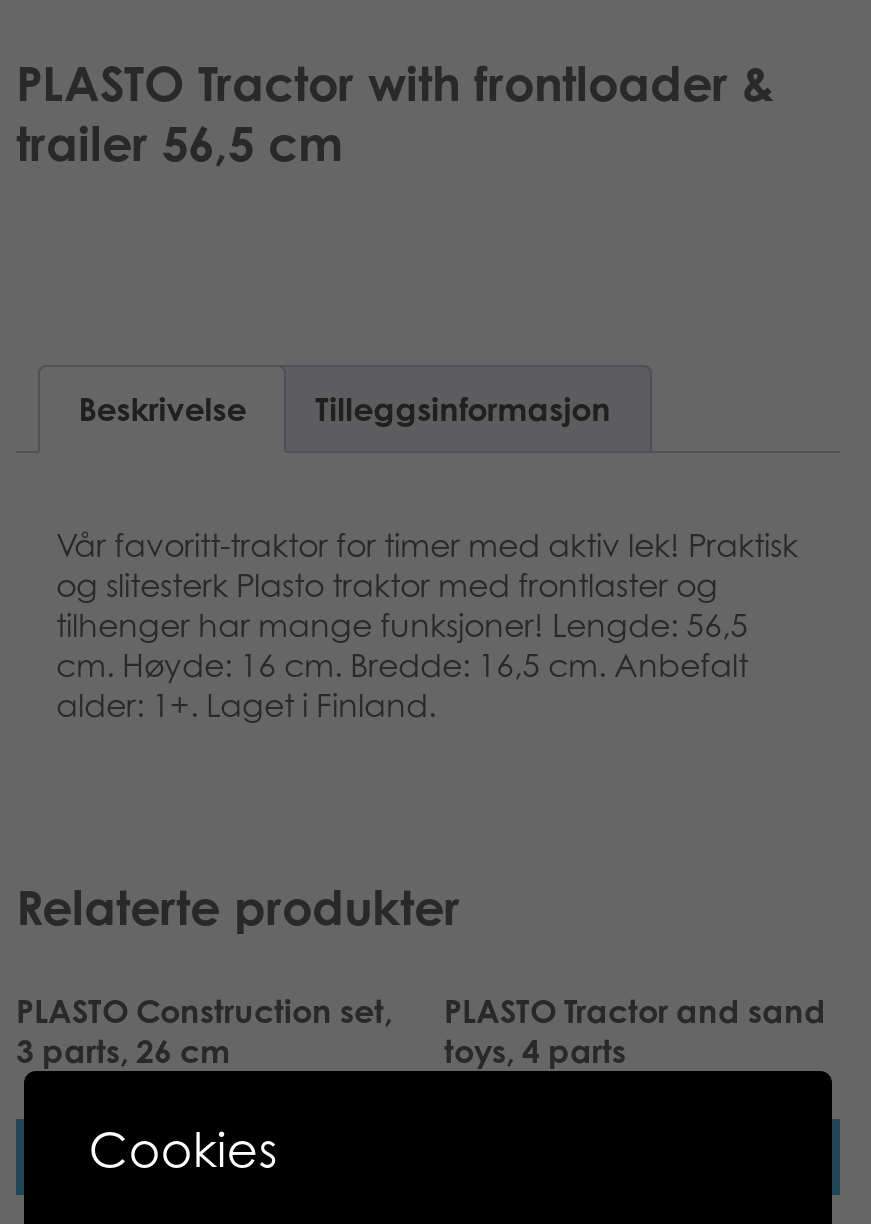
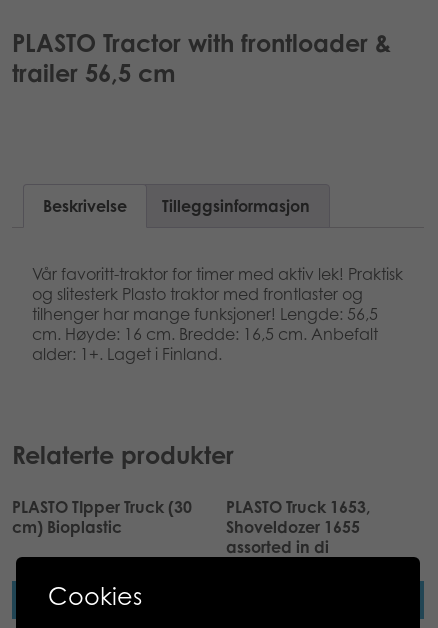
[16,992,392,1072] PLASTO Construction set, | 3 parts, 26 cm -> [12,497,192,537] PLASTO TIpper Truck (30 | cm) Bioplastic
[444,992,826,1072] PLASTO Tractor and sand | toys, 4 parts -> [226,497,370,557] PLASTO Truck 1653, | Shoveldozer 1655 | assorted in di

